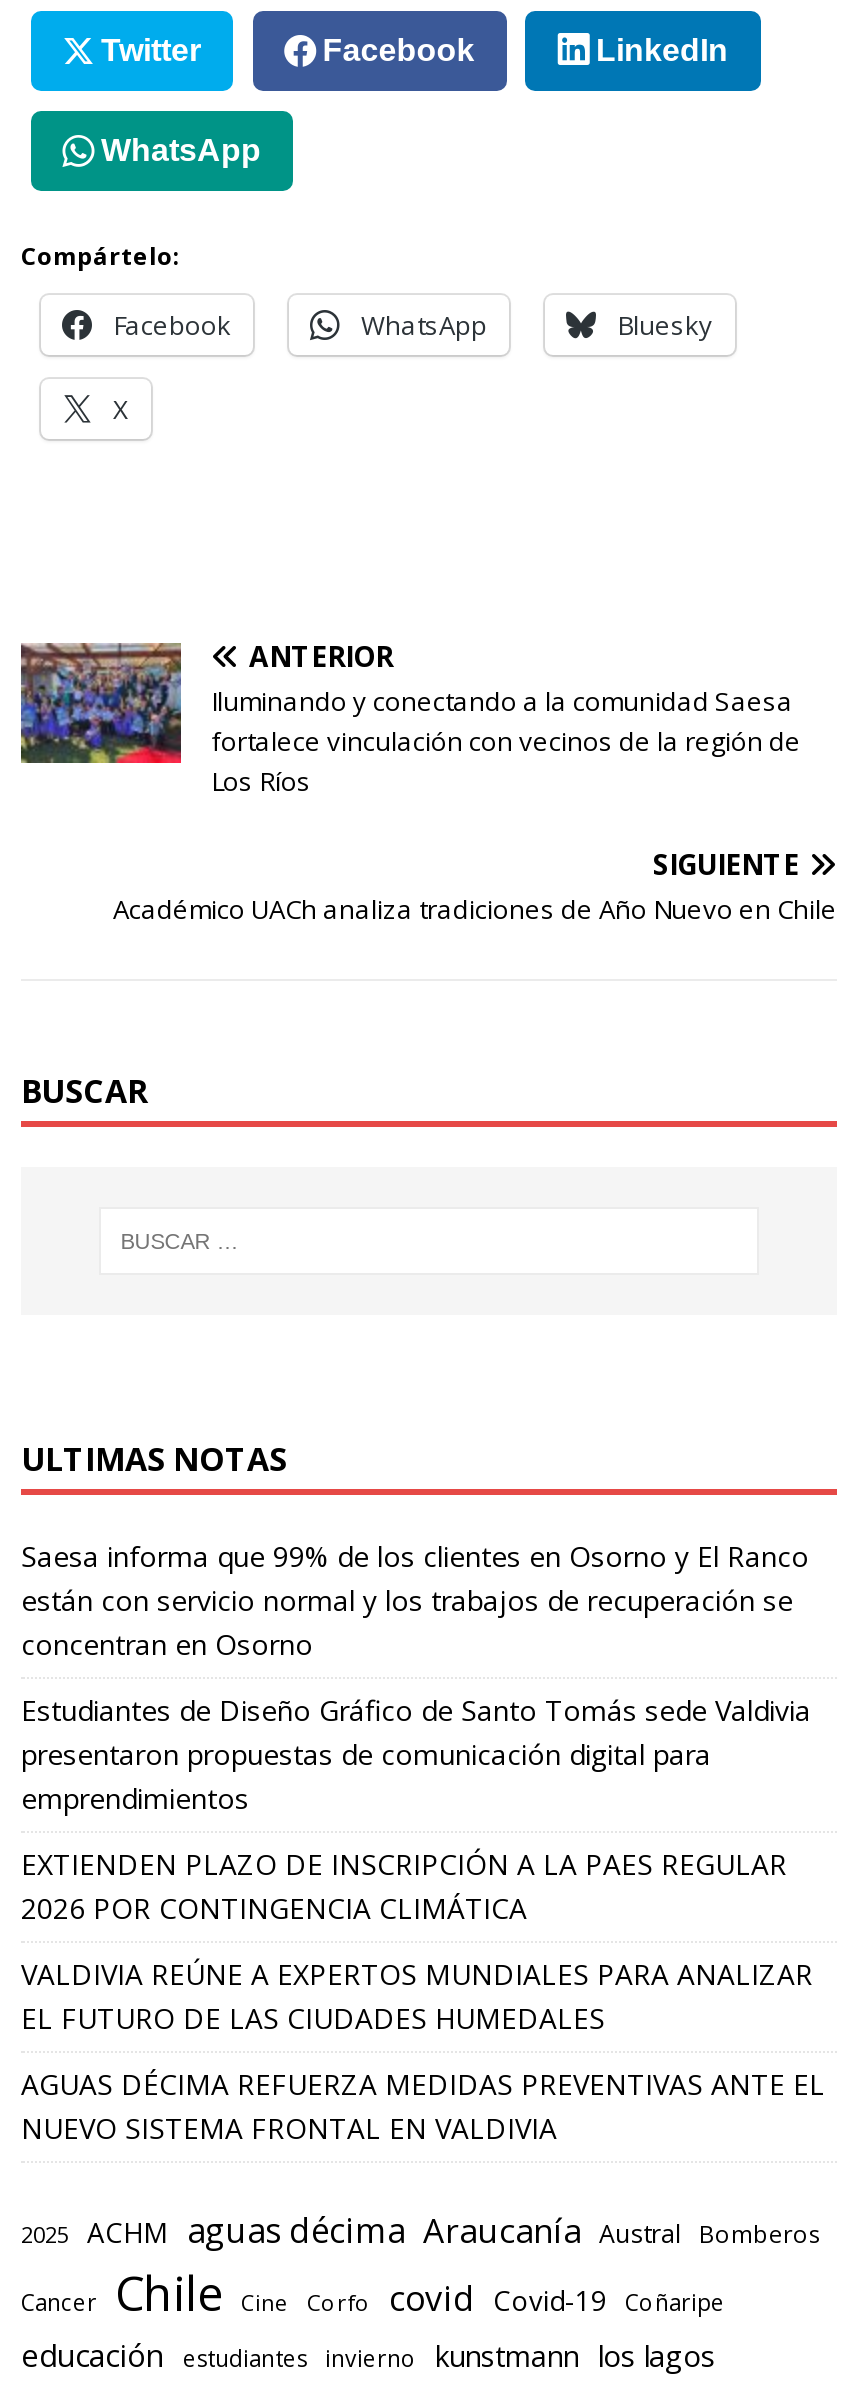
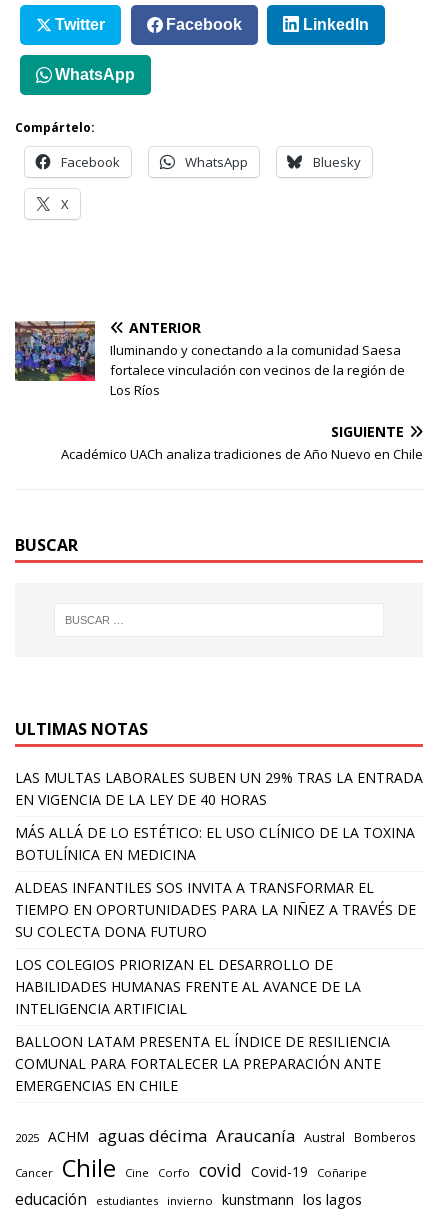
[21,1538,809,1664] Saesa informa que 99% de los clientes en Osorno y El Ranco | están con servicio normal y los trabajos de recuperación se | concentran en Osorno -> [15,768,423,809] LAS MULTAS LABORALES SUBEN UN 29% TRAS LA ENTRADA | EN VIGENCIA DE LA LEY DE 40 HORAS
[21,1692,811,1818] Estudiantes de Diseño Gráfico de Santo Tomás sede Valdivia | presentaron propuestas de comunicación digital para | emprendimientos -> [15,823,415,864] MÁS ALLÁ DE LO ESTÉTICO: EL USO CLÍNICO DE LA TOXINA | BOTULÍNICA EN MEDICINA
[21,1846,787,1928] EXTIENDEN PLAZO DE INSCRIPCIÓN A LA PAES REGULAR | 2026 POR CONTINGENCIA CLIMÁTICA -> [15,878,416,941] ALDEAS INFANTILES SOS INVITA A TRANSFORMAR EL | TIEMPO EN OPORTUNIDADES PARA LA NIÑEZ A TRAVÉS DE | SU COLECTA DONA FUTURO
[21,1956,813,2038] VALDIVIA REÚNE A EXPERTOS MUNDIALES PARA ANALIZAR | EL FUTURO DE LAS CIUDADES HUMEDALES -> [15,955,361,1018] LOS COLEGIOS PRIORIZAN EL DESARROLLO DE | HABILIDADES HUMANAS FRENTE AL AVANCE DE LA | INTELIGENCIA ARTIFICIAL
[21,2066,825,2148] AGUAS DÉCIMA REFUERZA MEDIDAS PREVENTIVAS ANTE EL | NUEVO SISTEMA FRONTAL EN VALDIVIA -> [15,1032,390,1095] BALLOON LATAM PRESENTA EL ÍNDICE DE RESILIENCIA | COMUNAL PARA FORTALECER LA PREPARACIÓN ANTE | EMERGENCIAS EN CHILE

